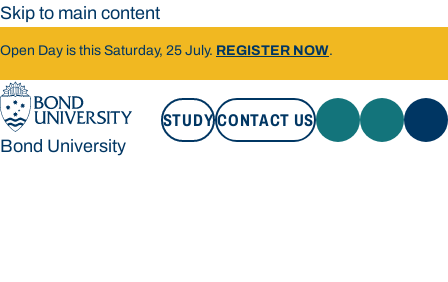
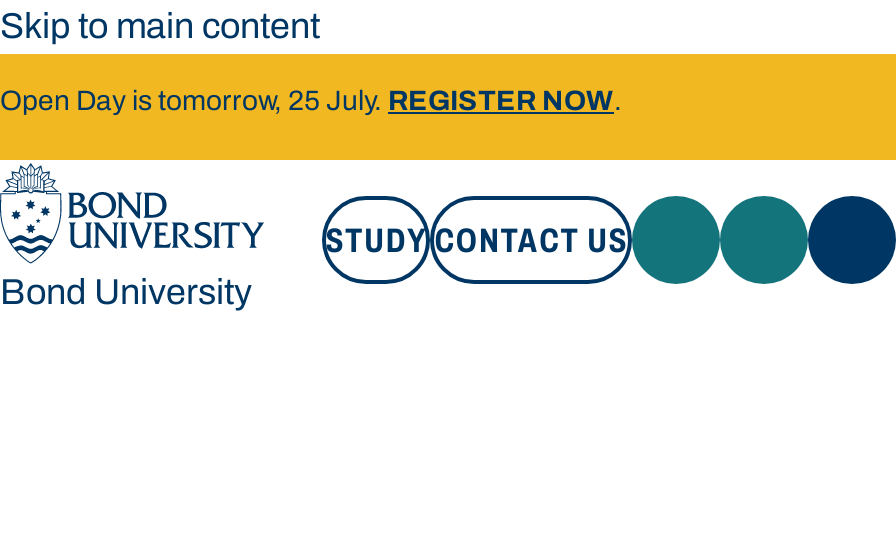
[0,43,333,58] Open Day is this Saturday, 25 July. REGISTER NOW. -> [0,86,622,116] Open Day is tomorrow, 25 July. REGISTER NOW.

